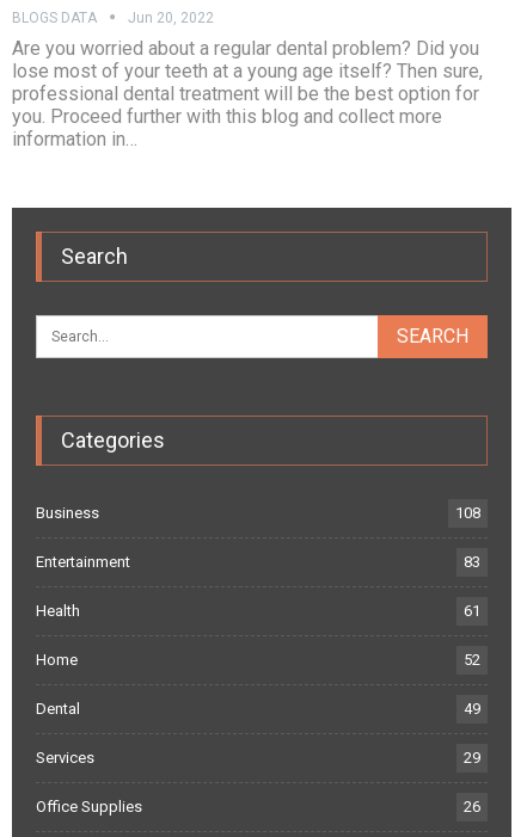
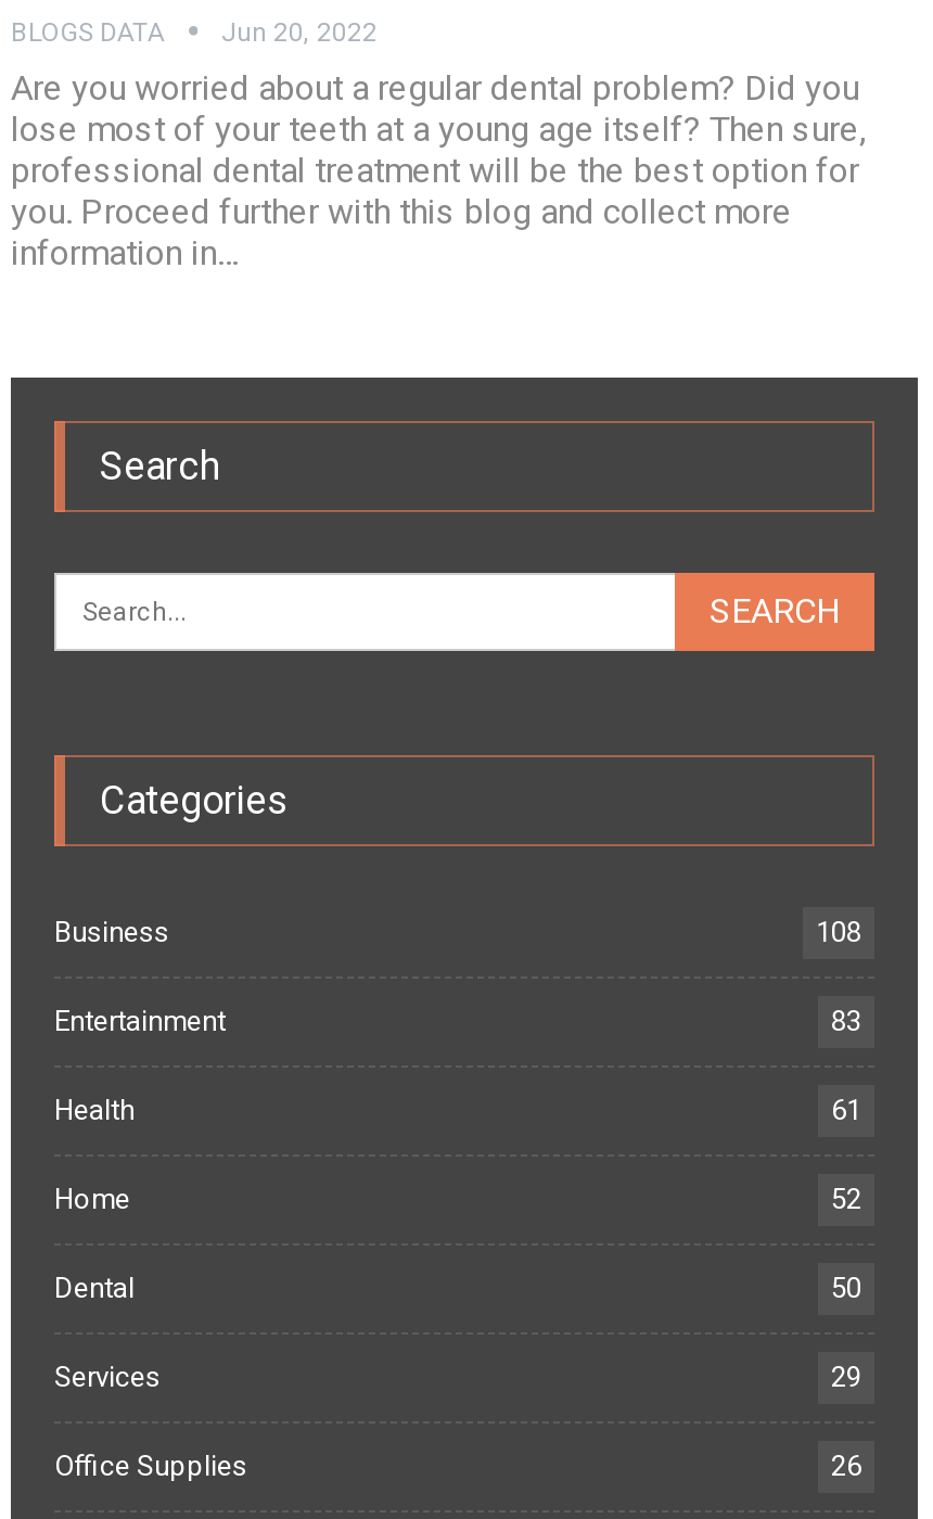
[464,699,480,717] 49 -> [831,1271,861,1303] 50

